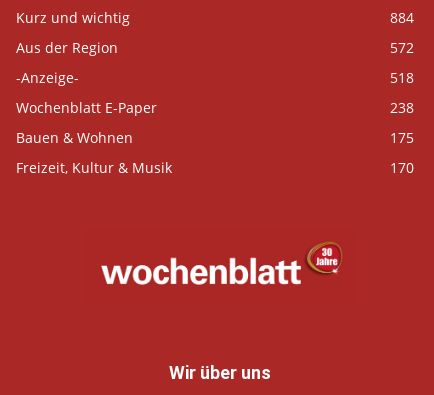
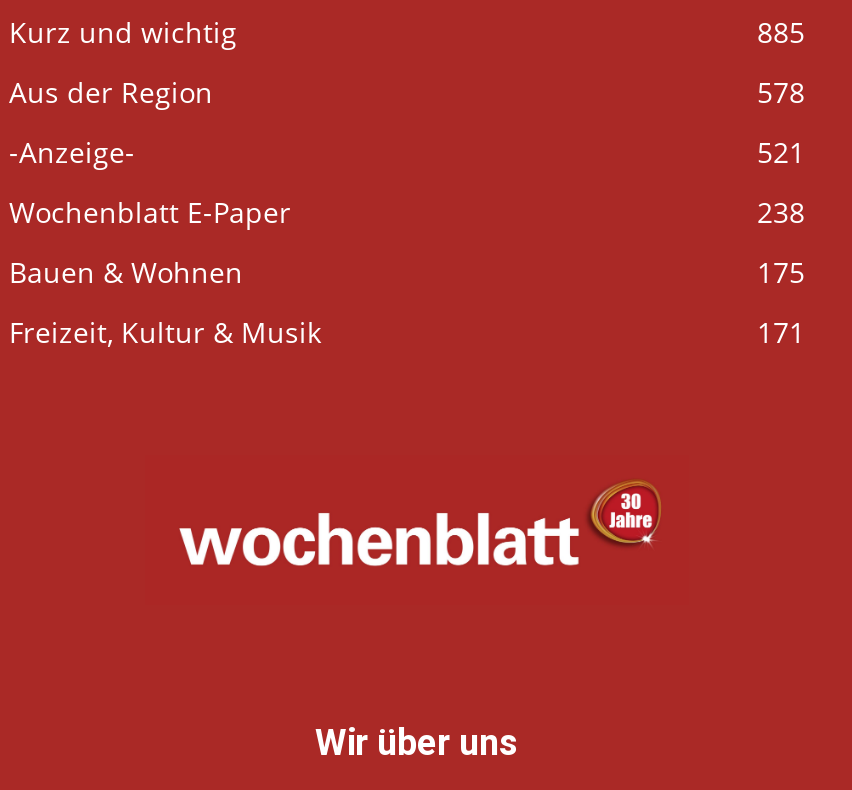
[390,7,414,26] 884 -> [757,13,805,51] 885
[390,37,414,56] 572 -> [757,73,805,111] 578
[390,67,414,86] 518 -> [757,133,805,171] 521
[390,157,414,176] 170 -> [757,313,805,351] 171

